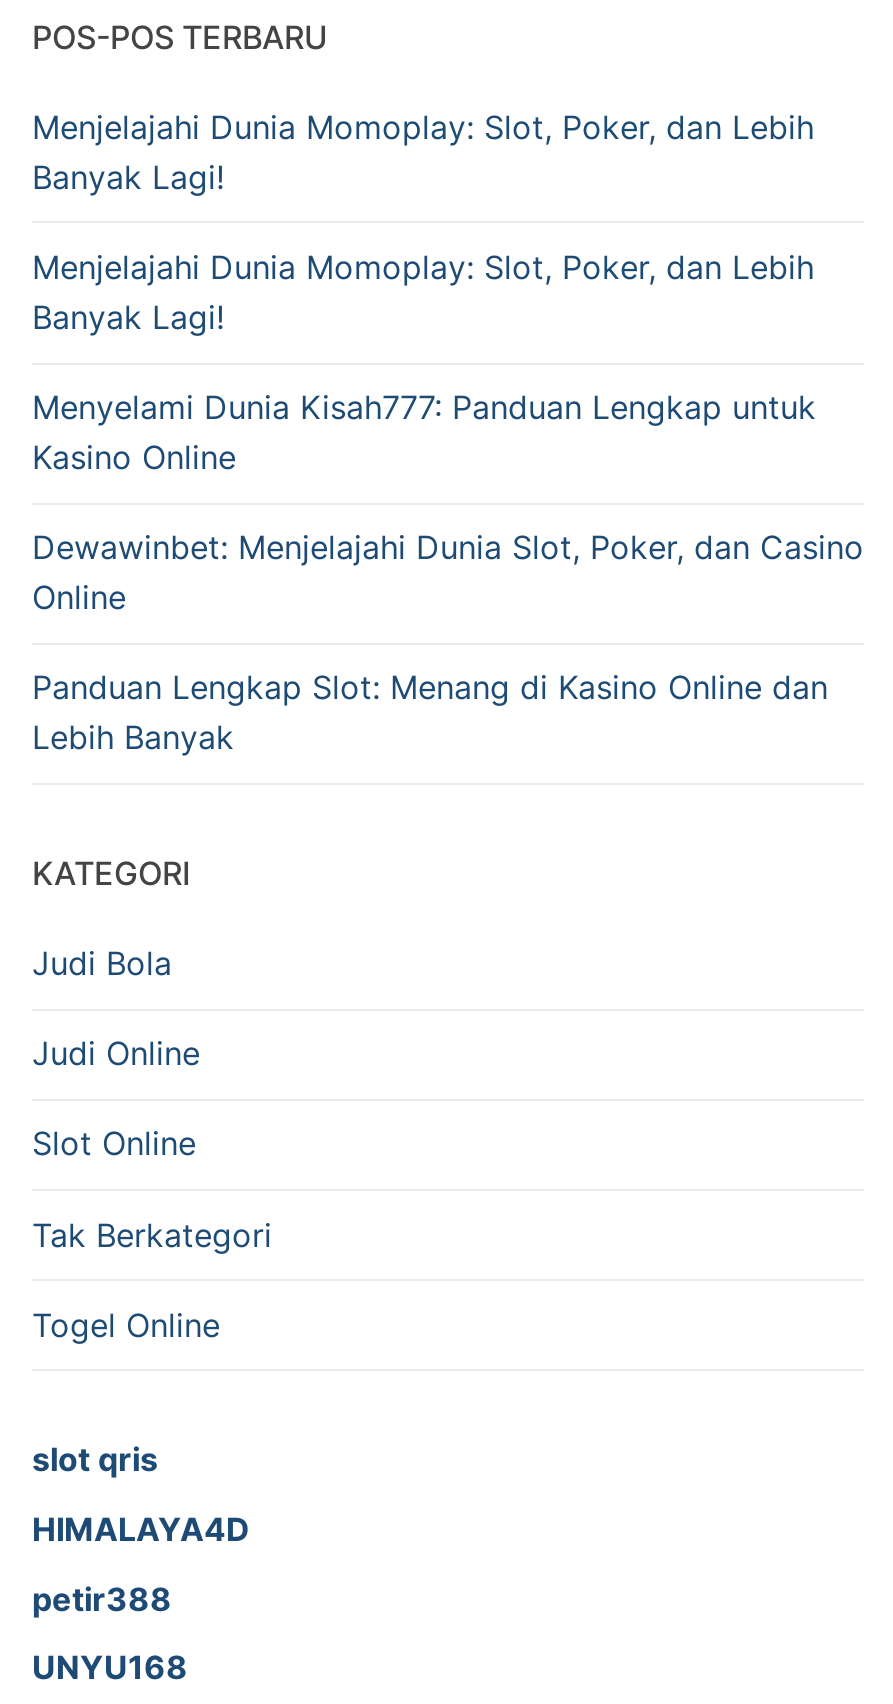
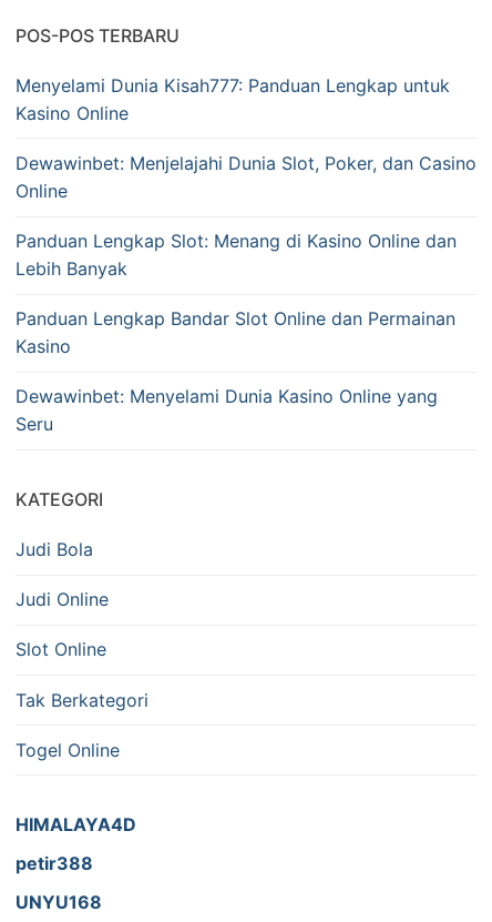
[32,106,814,337] Menjelajahi Dunia Momoplay: Slot, Poker, dan Lebih | Banyak Lagi! | Menjelajahi Dunia Momoplay: Slot, Poker, dan Lebih | Banyak Lagi! -> none
moved [32,387,864,758] -> [16,74,476,280]: Menyelami Dunia Kisah777: Panduan Lengkap untuk | Kasino Online | Dewawinbet: Menjelajahi Dunia Slot, Poker, dan Casino | Online | Panduan Lengkap Slot: Menang di Kasino Online dan | Lebih Banyak
none -> [16,308,455,435] Panduan Lengkap Bandar Slot Online dan Permainan | Kasino | Dewawinbet: Menyelami Dunia Kasino Online yang | Seru
[32,1440,158,1480] slot qris -> none

